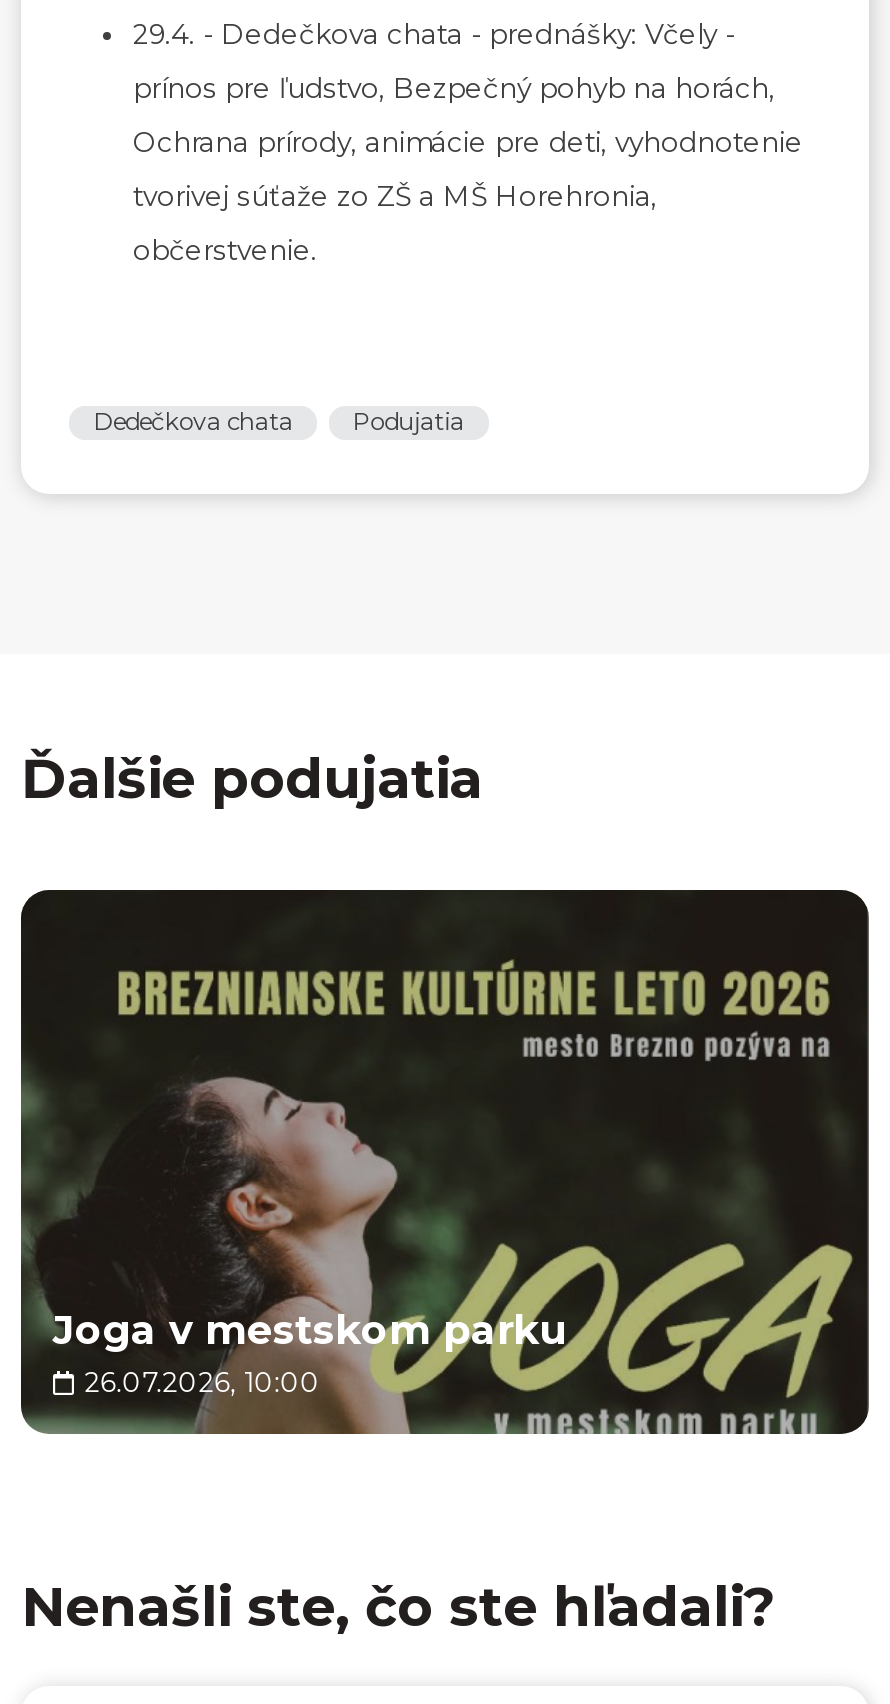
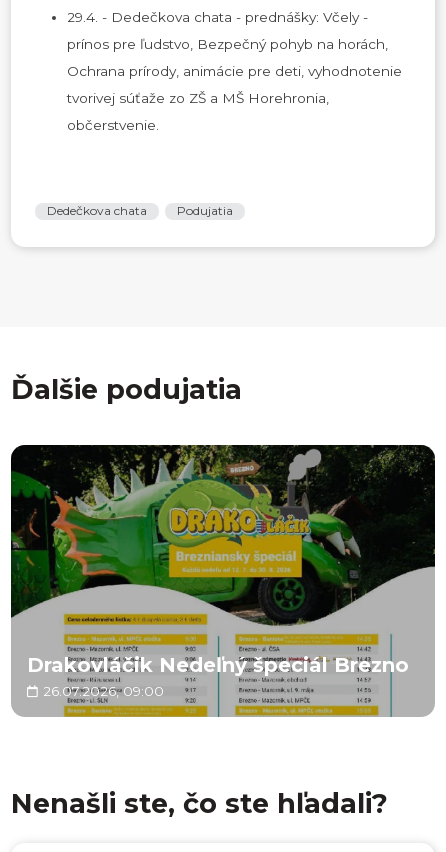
[21,890,869,1436] [image] | Joga v mestskom parku | 26.07.2026, 10:00 -> [11,445,435,717] [image] | Drakovláčik Nedeľný špeciál Brezno | 26.07.2026, 09:00

